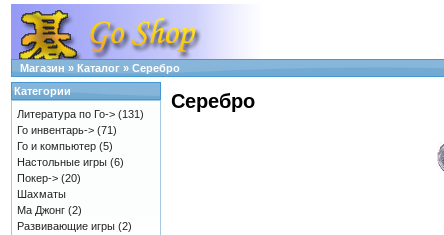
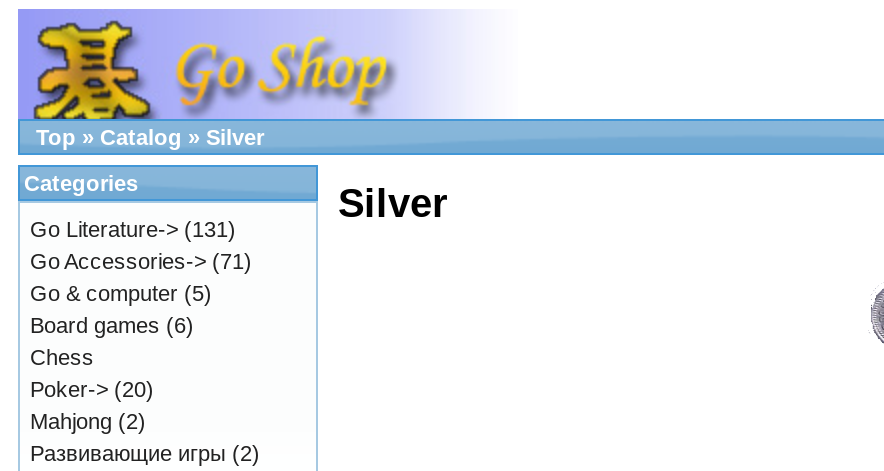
[20,62,180,74] Магазин» Каталог» Серебро -> [36,125,264,149] Top» Catalog» Silver
[14,85,71,97] Категории -> [24,171,138,195] Categories
[171,90,255,112] Серебро -> [338,182,448,226] Silver
[17,108,144,216] Литература по Го-> (131) | Го инвентарь-> (71) | Го и компьютер (5) | Настольные игры (6) | Покер-> (20) | Шахматы | Ма Джонг (2) -> [30,217,252,433] Go Literature-> (131) | Go Accessories-> (71) | Go & computer (5) | Board games (6) | Chess | Poker-> (20) | Mahjong (2)

